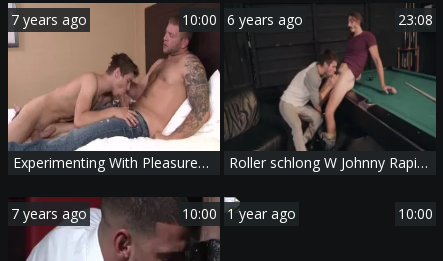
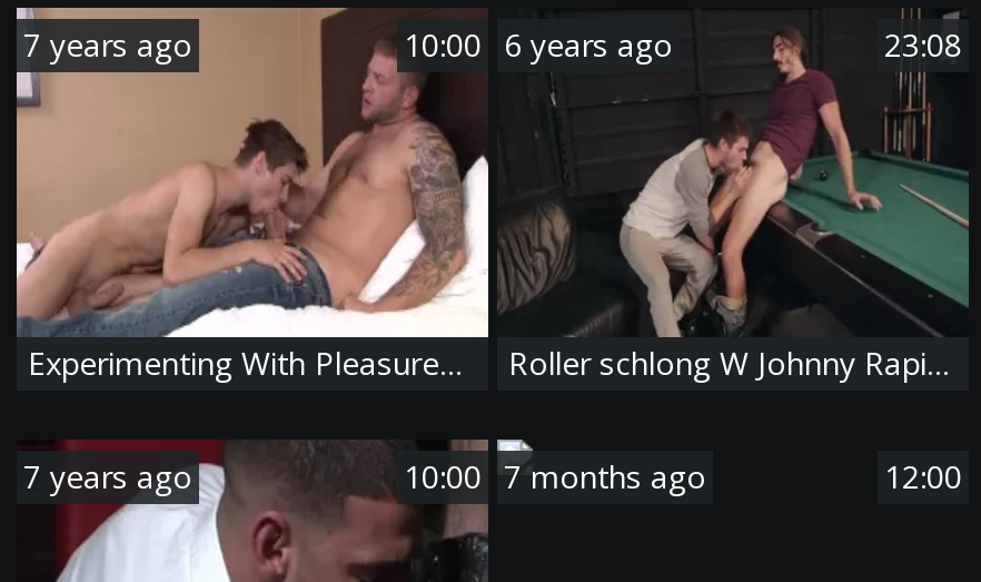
[227,204,433,223] 1 year ago | 10:00 -> [504,456,962,498] 7 months ago | 12:00

